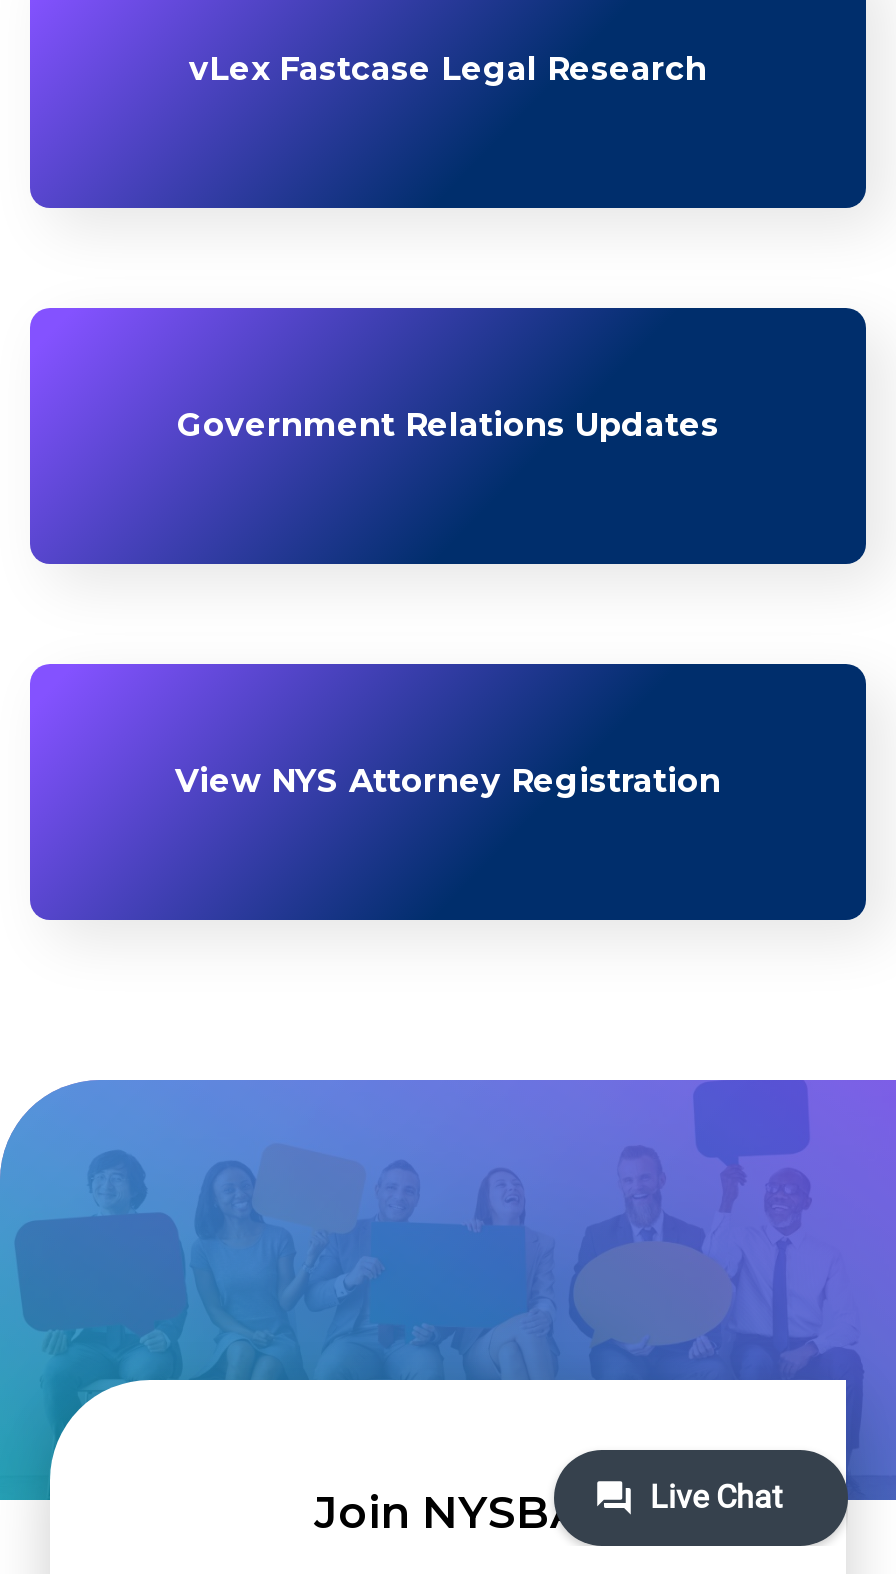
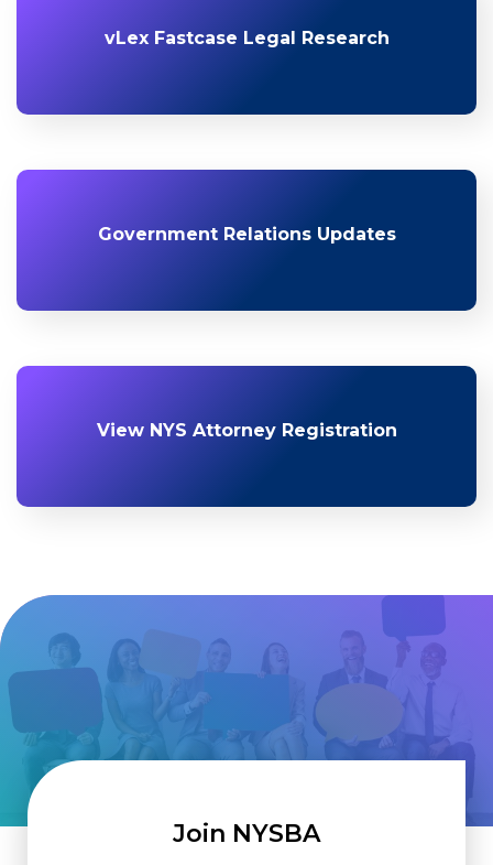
[554,1448,850,1548] [image] -> none

